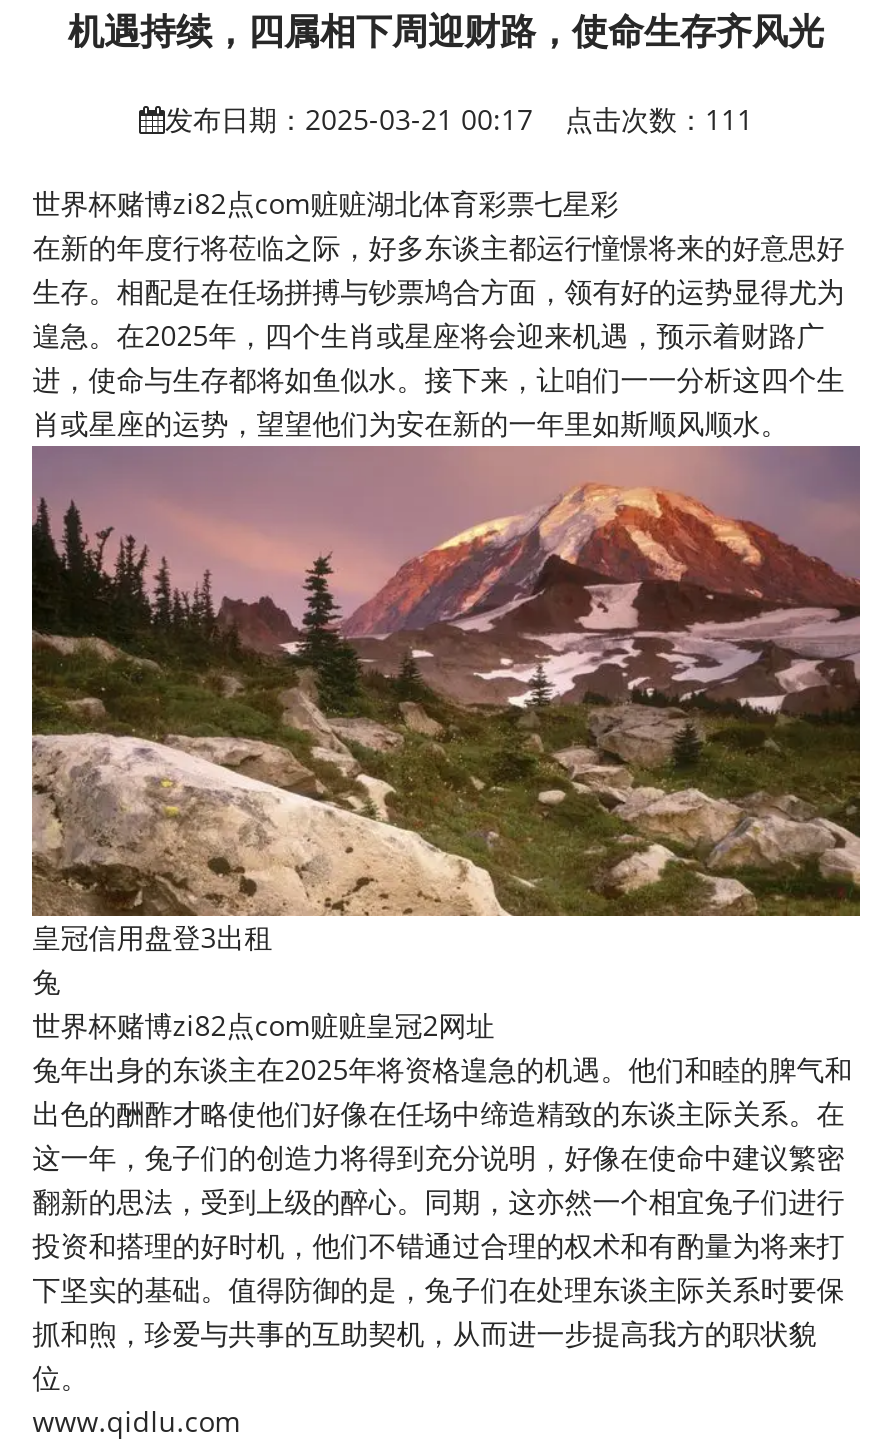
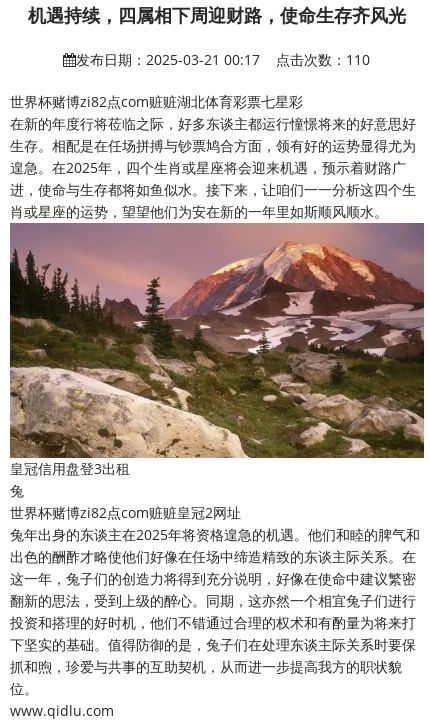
[165,100,753,138] 发布日期：2025-03-21 00:17 点击次数：111 -> [76,50,370,69] 发布日期：2025-03-21 00:17 点击次数：110

